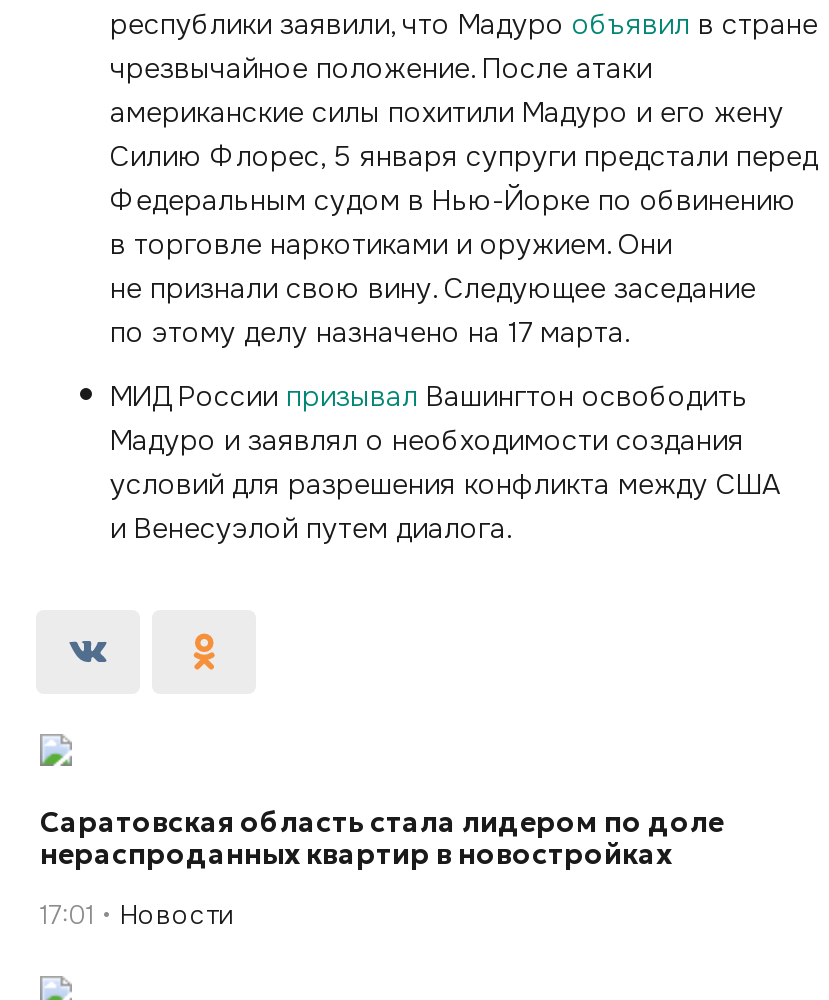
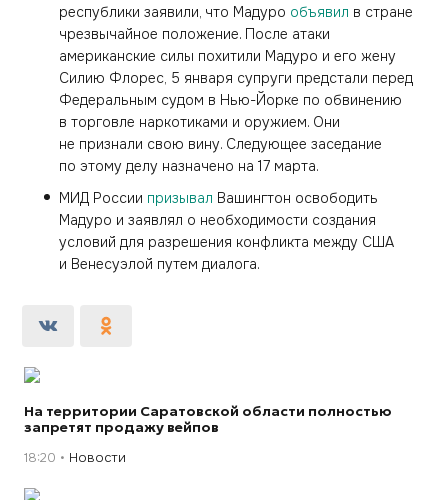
[40,804,724,872] Саратовская область стала лидером по доле | нераспроданных квартир в новостройках -> [24,402,392,436] На территории Саратовской области полностью | запретят продажу вейпов
[40,898,234,932] 17:01 Новости -> [24,449,126,466] 18:20 Новости

